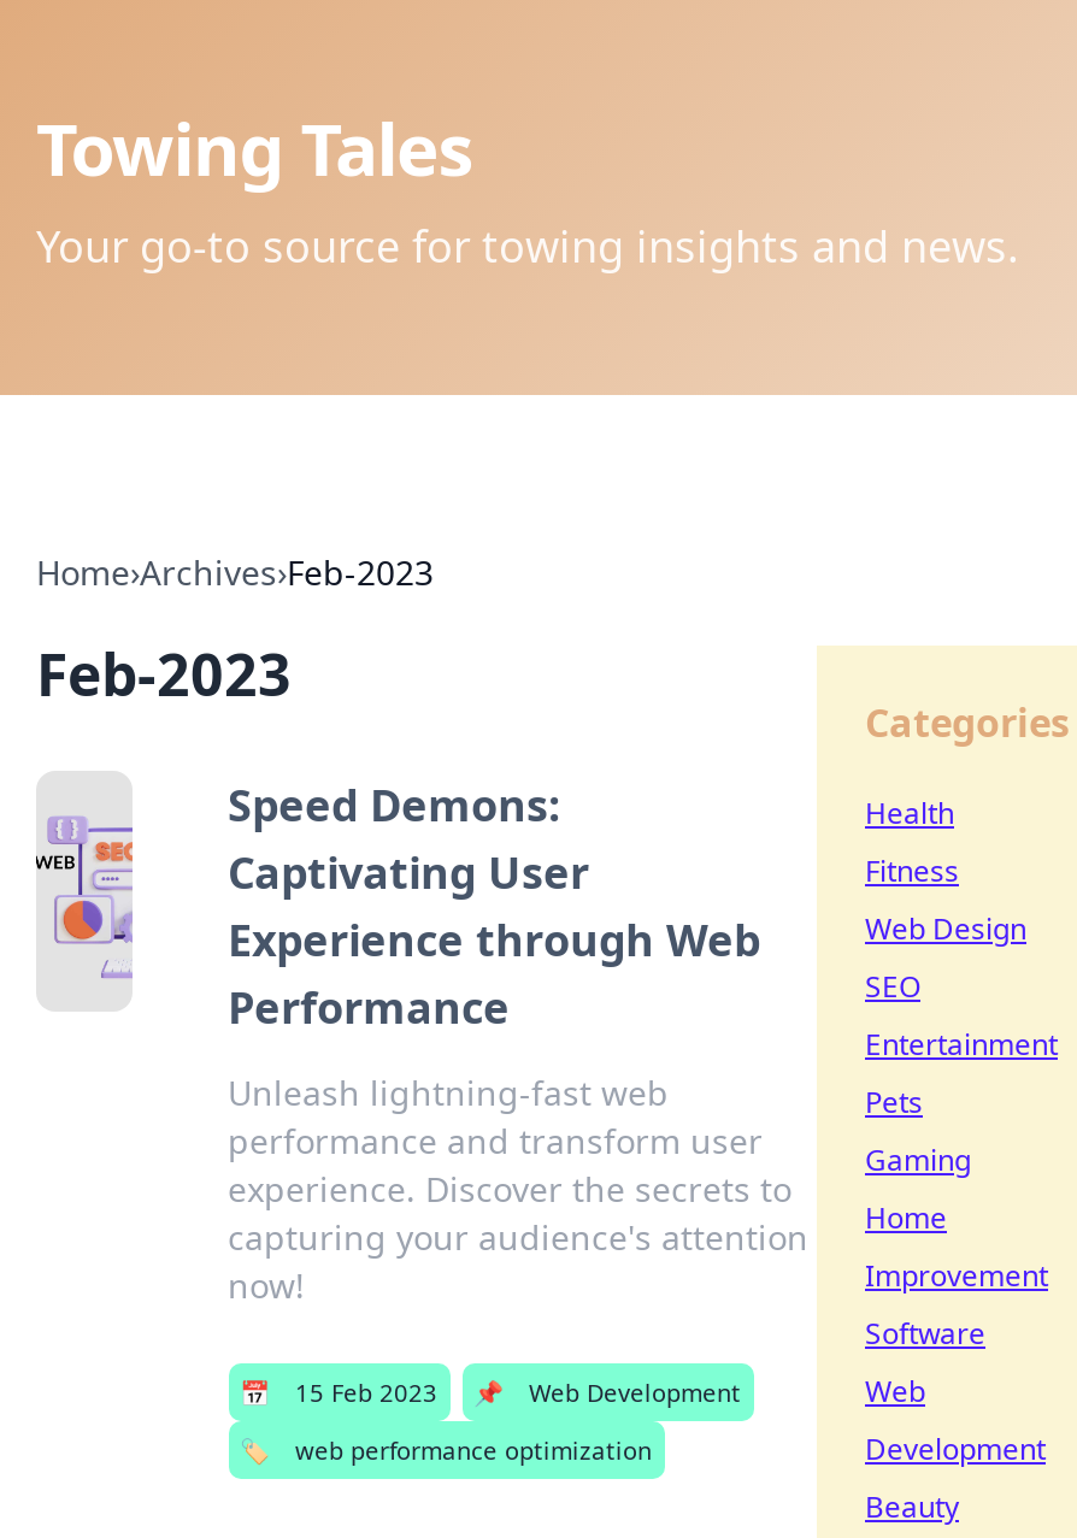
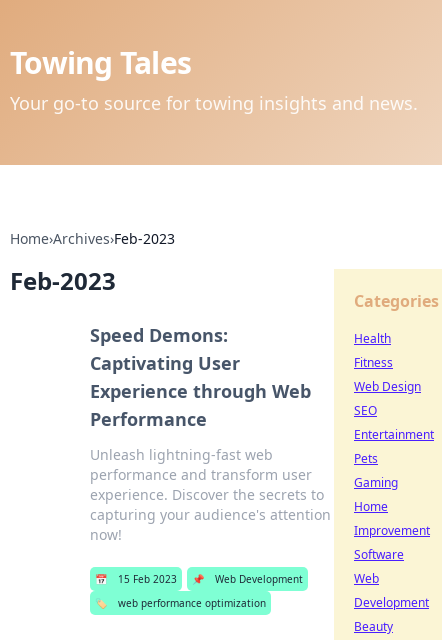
[34,771,135,1012] [image] -> none

